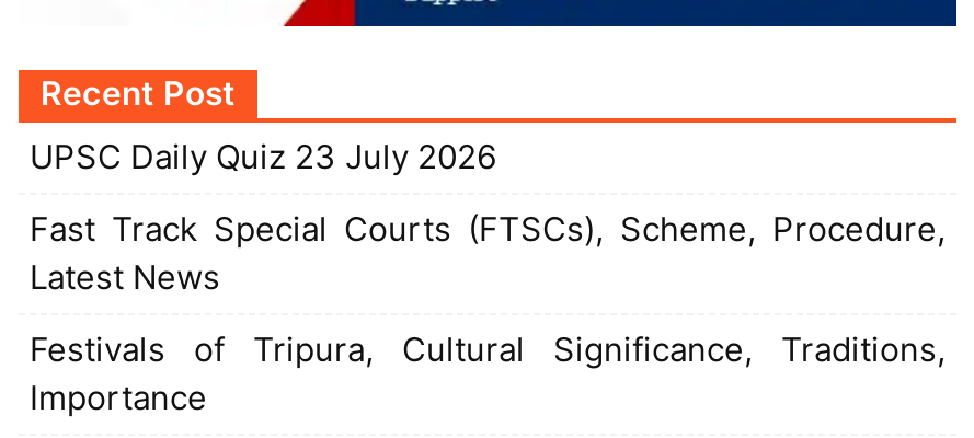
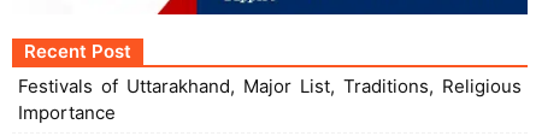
[30,136,946,371] UPSC Daily Quiz 23 July 2026 | Fast Track Special Courts (FTSCs), Scheme, Procedure, | Latest News | Festivals of Tripura, Cultural Significance, Traditions, -> [18,75,522,98] Festivals of Uttarakhand, Major List, Traditions, Religious

